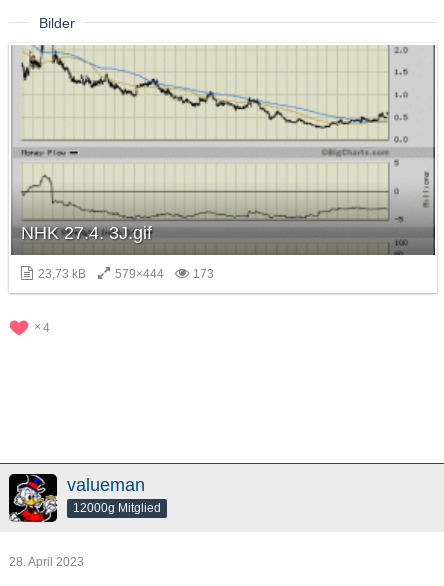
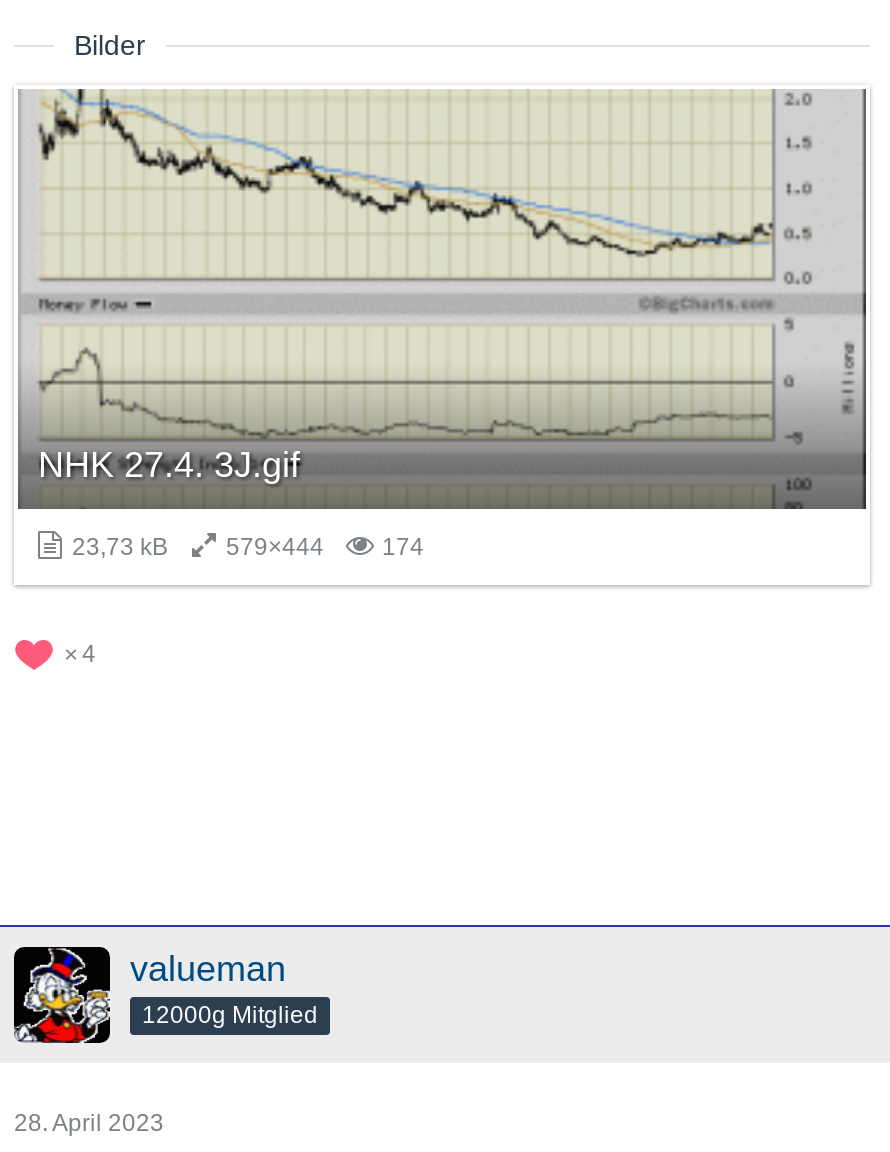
[35,267,214,281] 23,73 kB 579×444 173 -> [66,534,424,562] 23,73 kB 579×444 174

